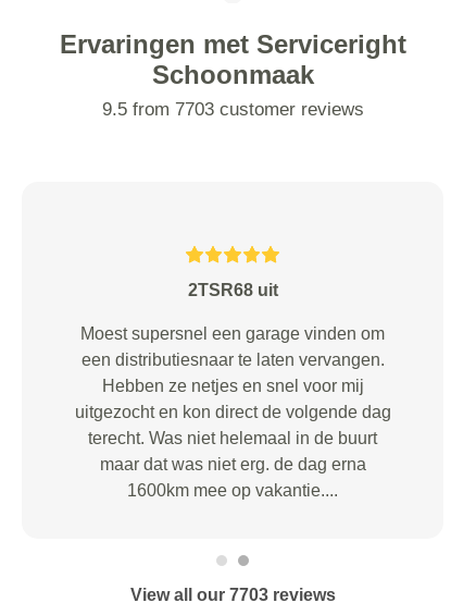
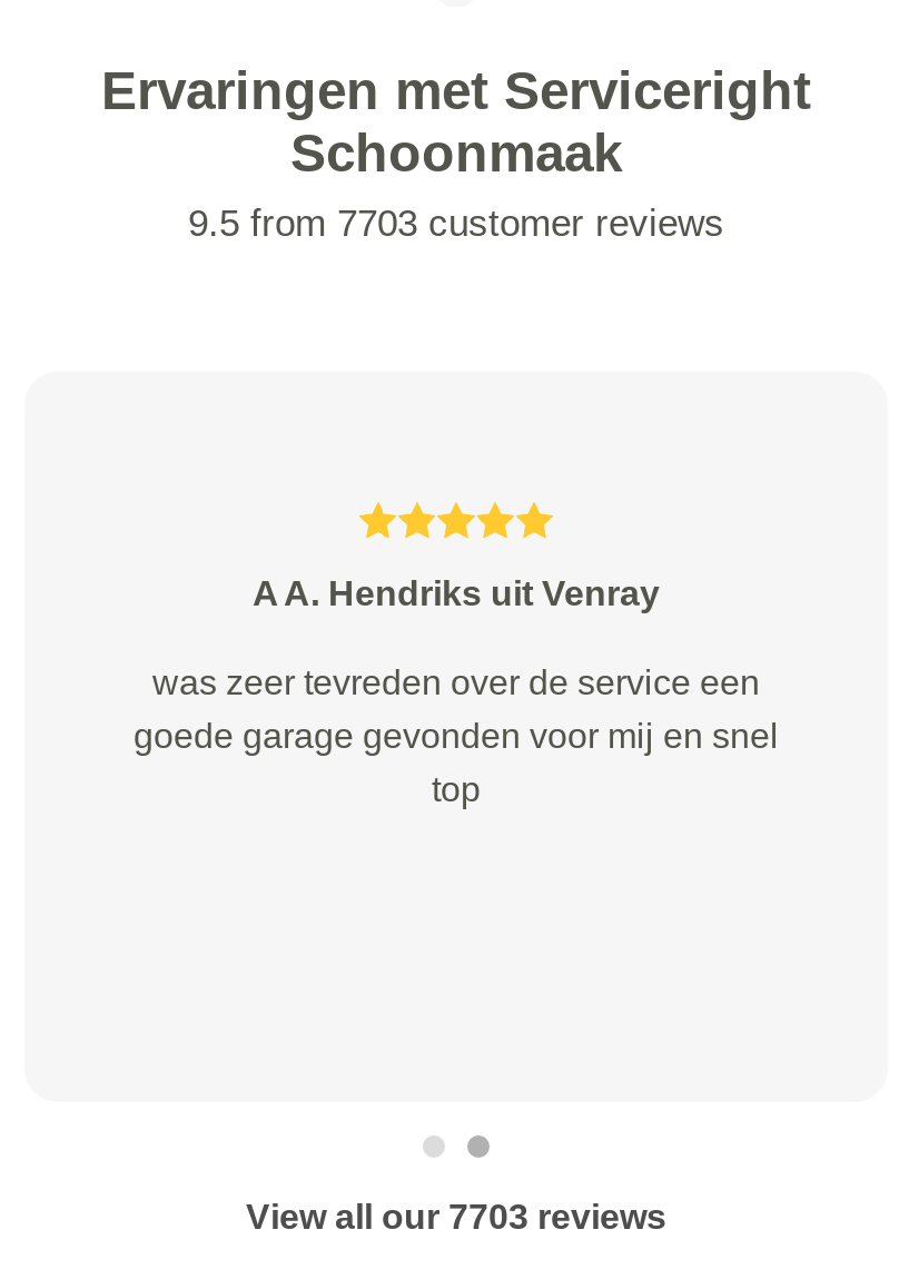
[187,281,278,299] 2TSR68 uit -> [253,574,660,612] A A. Hendriks uit Venray
[74,324,391,500] Moest supersnel een garage vinden om | een distributiesnaar te laten vervangen. | Hebben ze netjes en snel voor mij | uitgezocht en kon direct de volgende dag | terecht. Was niet helemaal in de buurt | maar dat was niet erg. de dag erna | 1600km mee op vakantie.... -> [134,663,779,808] was zeer tevreden over de service een | goede garage gevonden voor mij en snel | top

